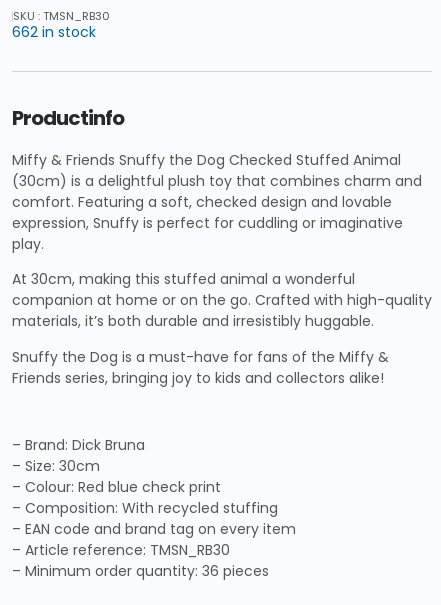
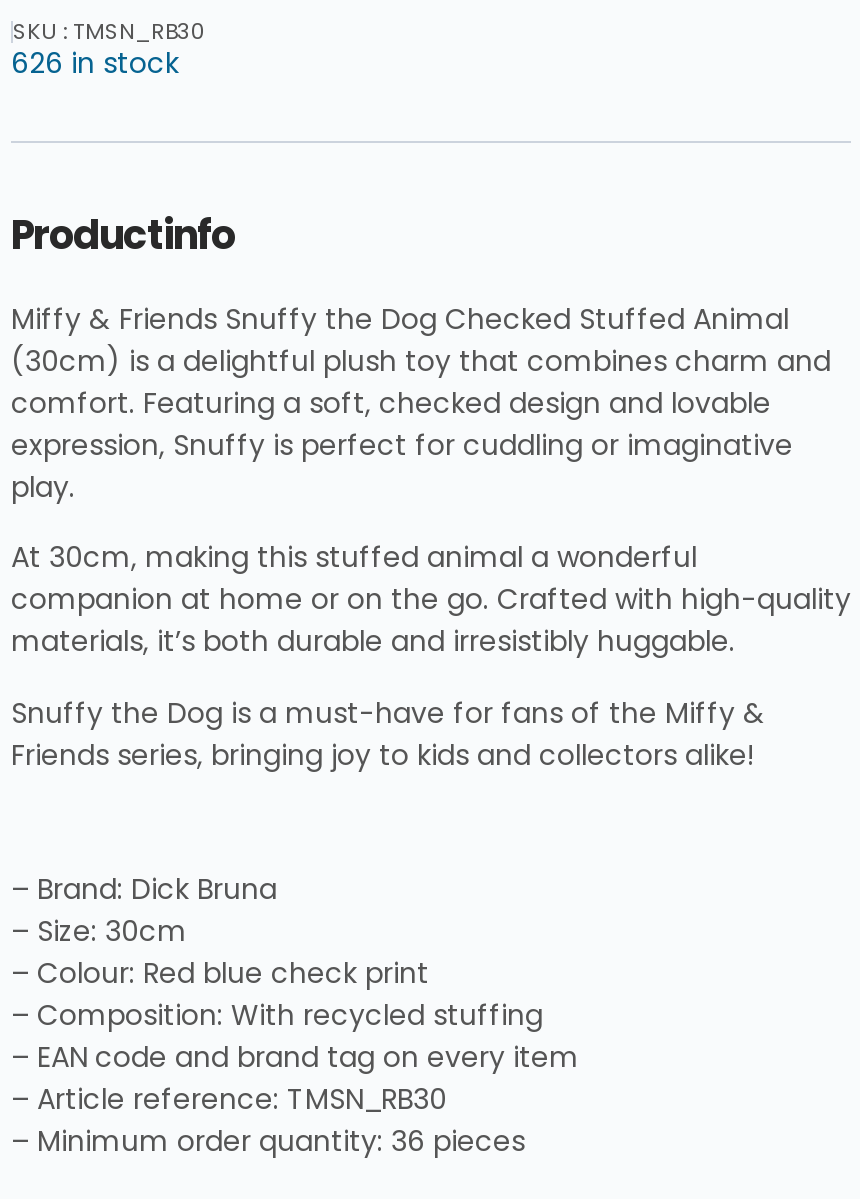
[12,22,96,42] 662 in stock -> [11,42,179,82] 626 in stock

